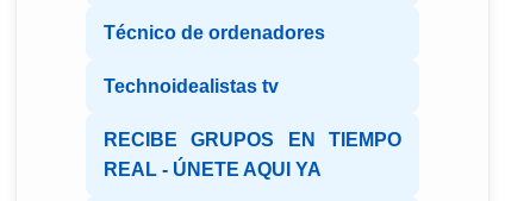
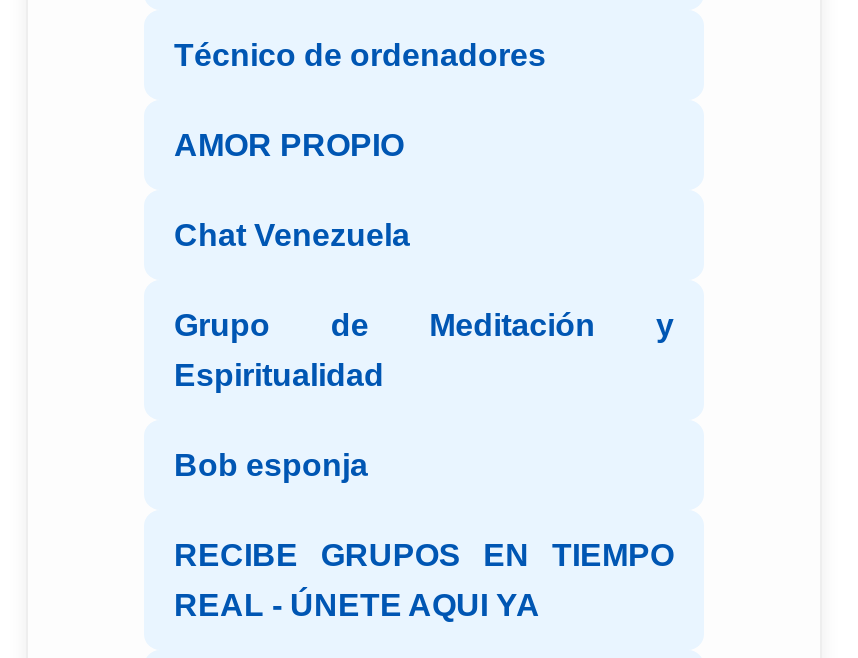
[104,77,279,97] Technoidealistas tv -> [174,129,674,483] AMOR PROPIO | Chat Venezuela | Grupo de Meditación y | Espiritualidad | Bob esponja

